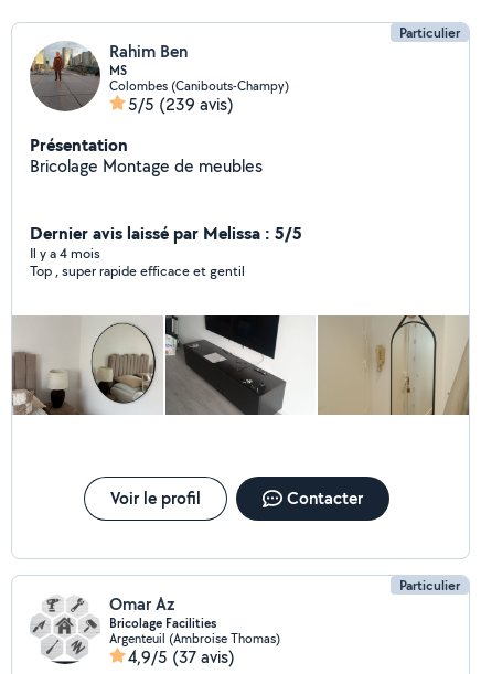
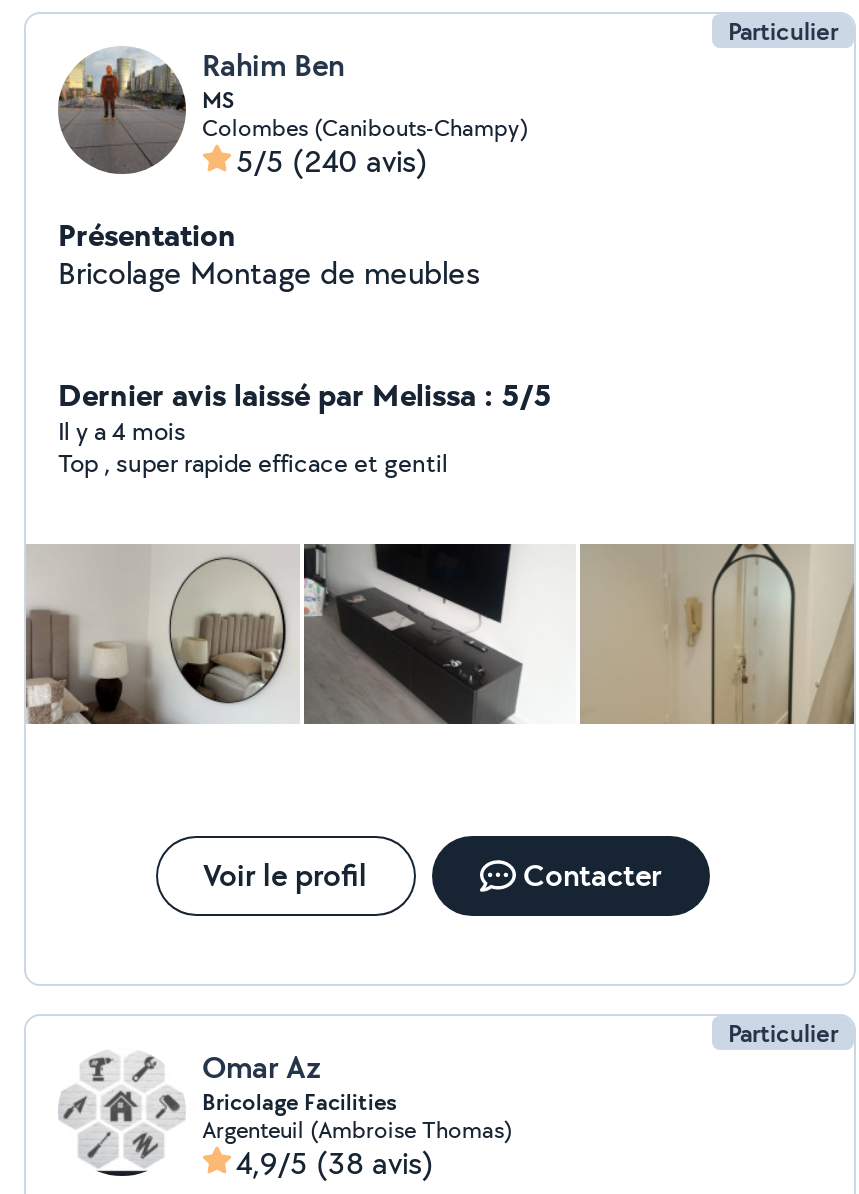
[128,93,234,116] 5/5 (239 avis) -> [236,140,428,182] 5/5 (240 avis)
[128,645,235,668] 4,9/5 (37 avis) -> [236,1142,434,1184] 4,9/5 (38 avis)

